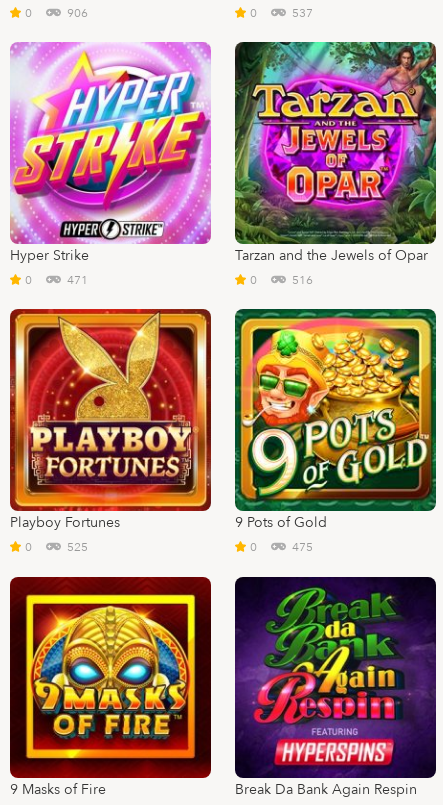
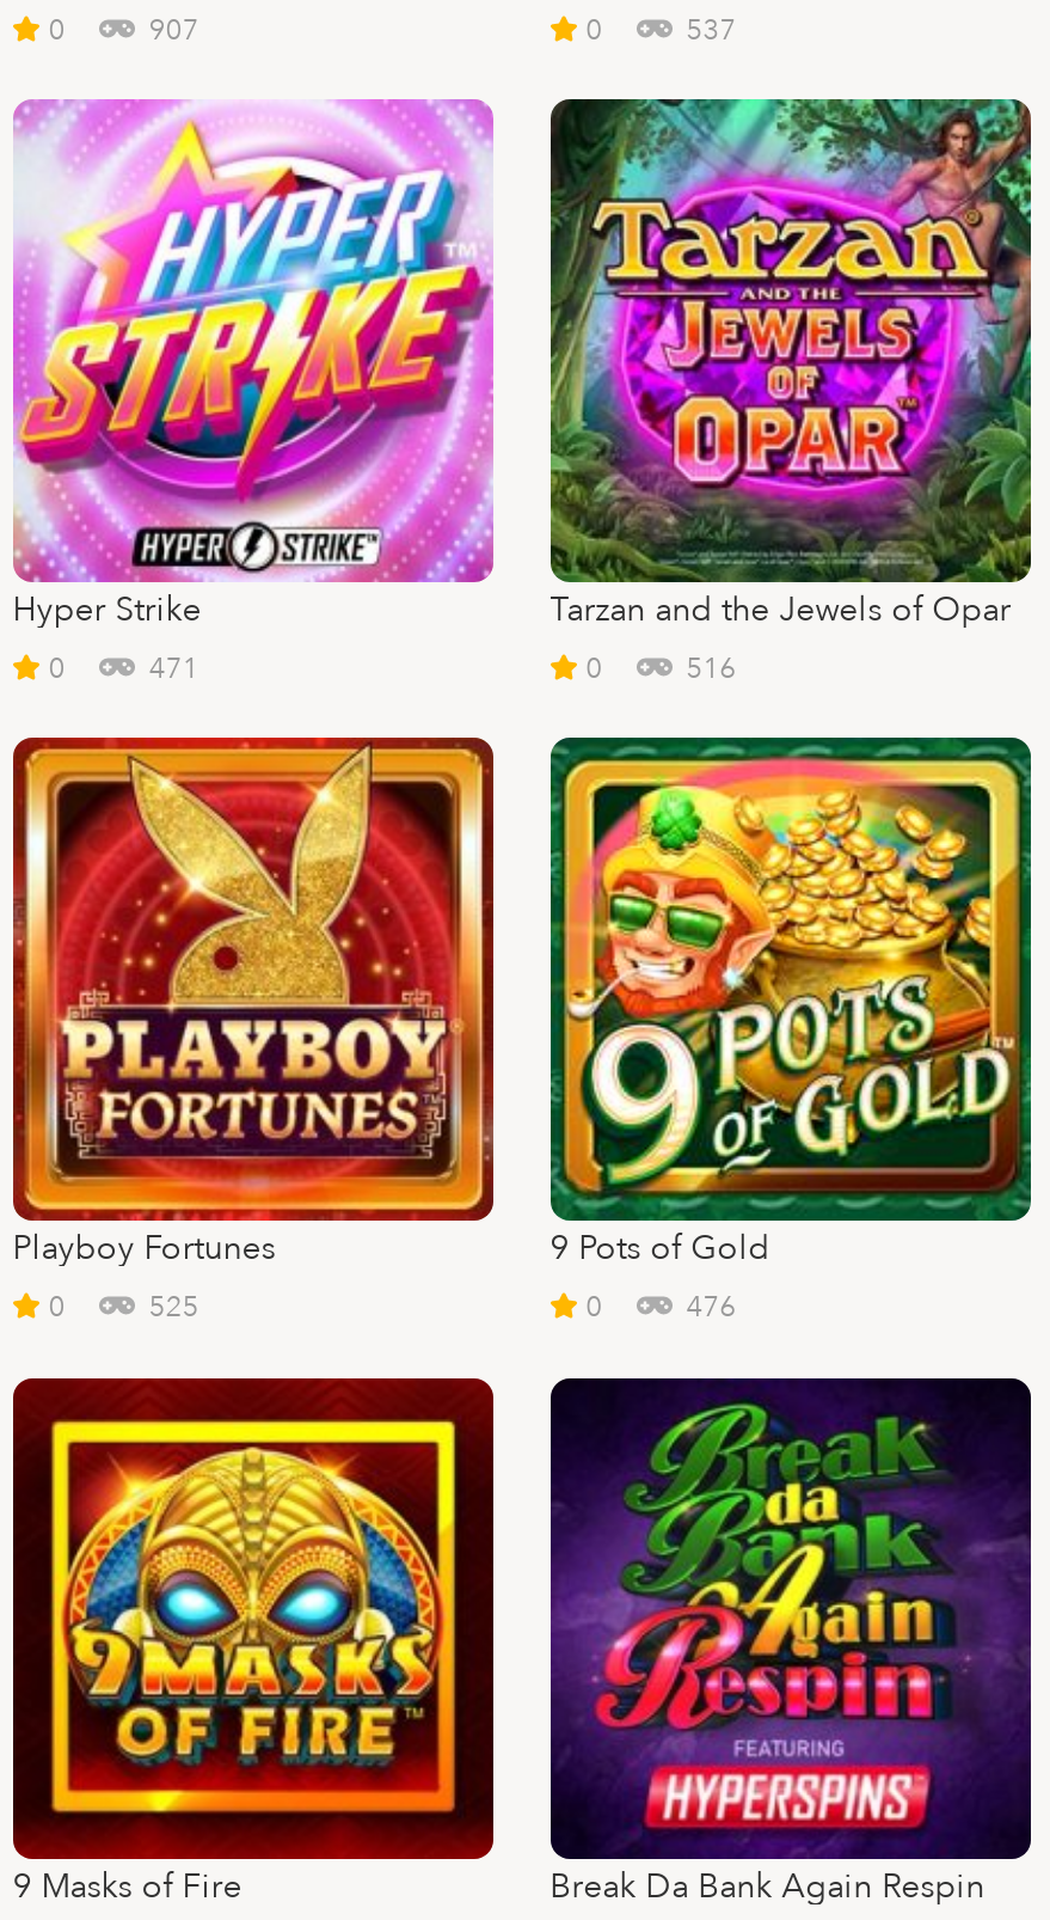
[67,5,88,21] 906 -> [149,10,199,48] 907
[292,539,313,555] 475 -> [686,1288,736,1326] 476

